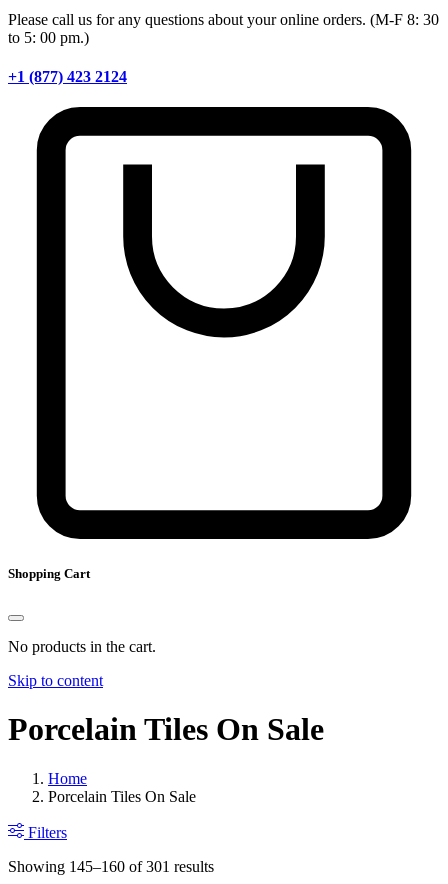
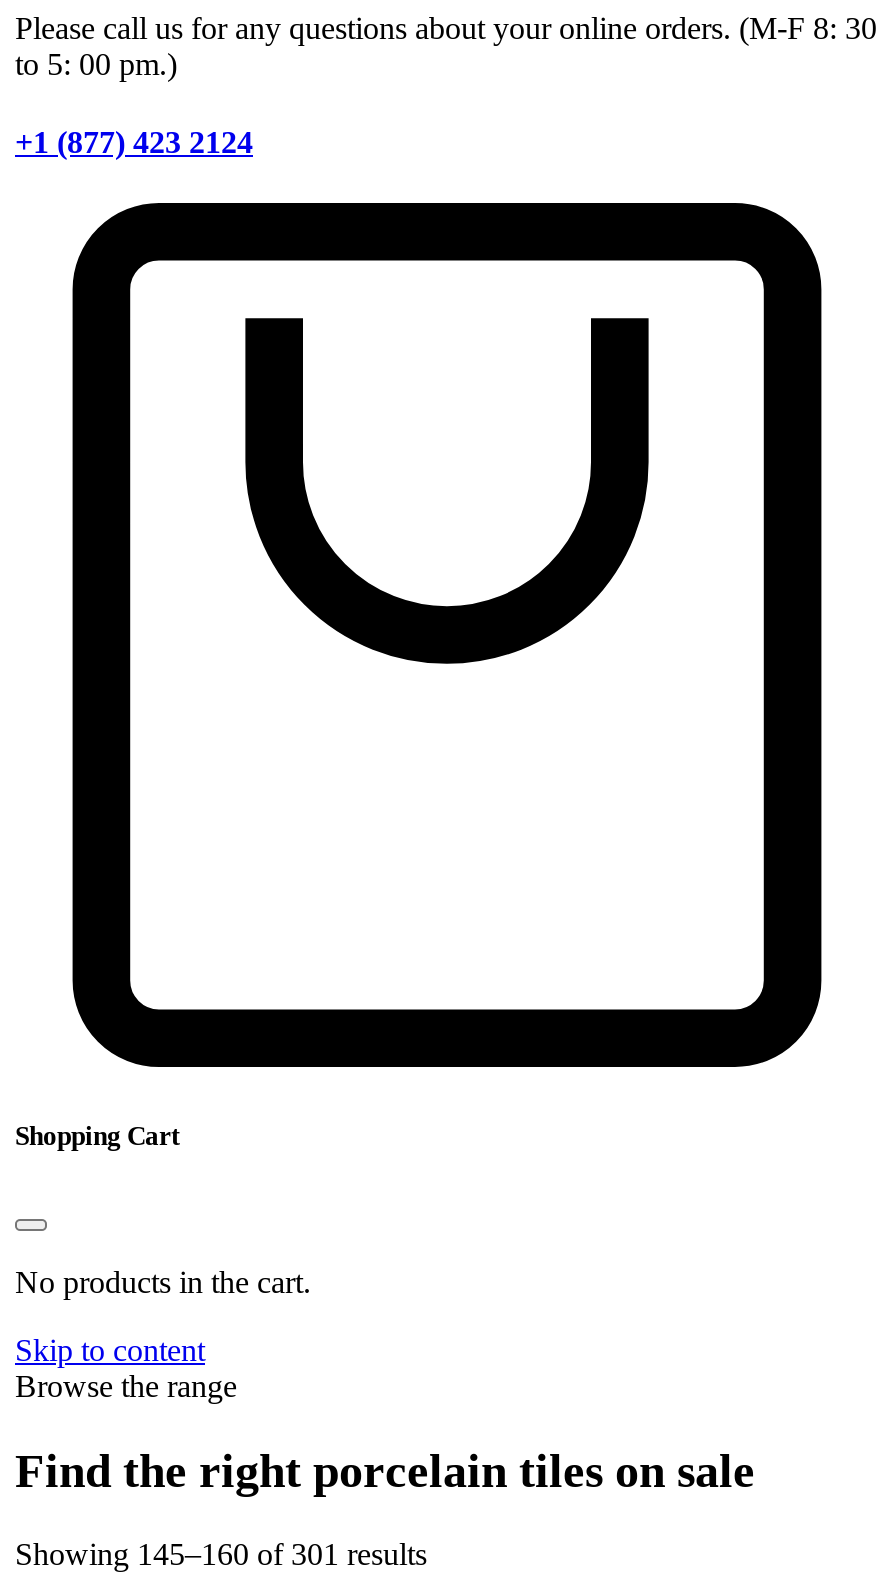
[8,711,324,840] Porcelain Tiles On Sale | Home | Porcelain Tiles On Sale | Filters -> [15,1368,755,1496] Browse the range | Find the right porcelain tiles on sale

